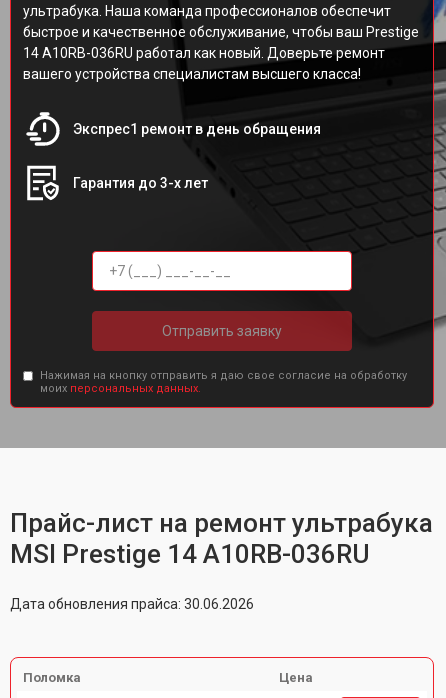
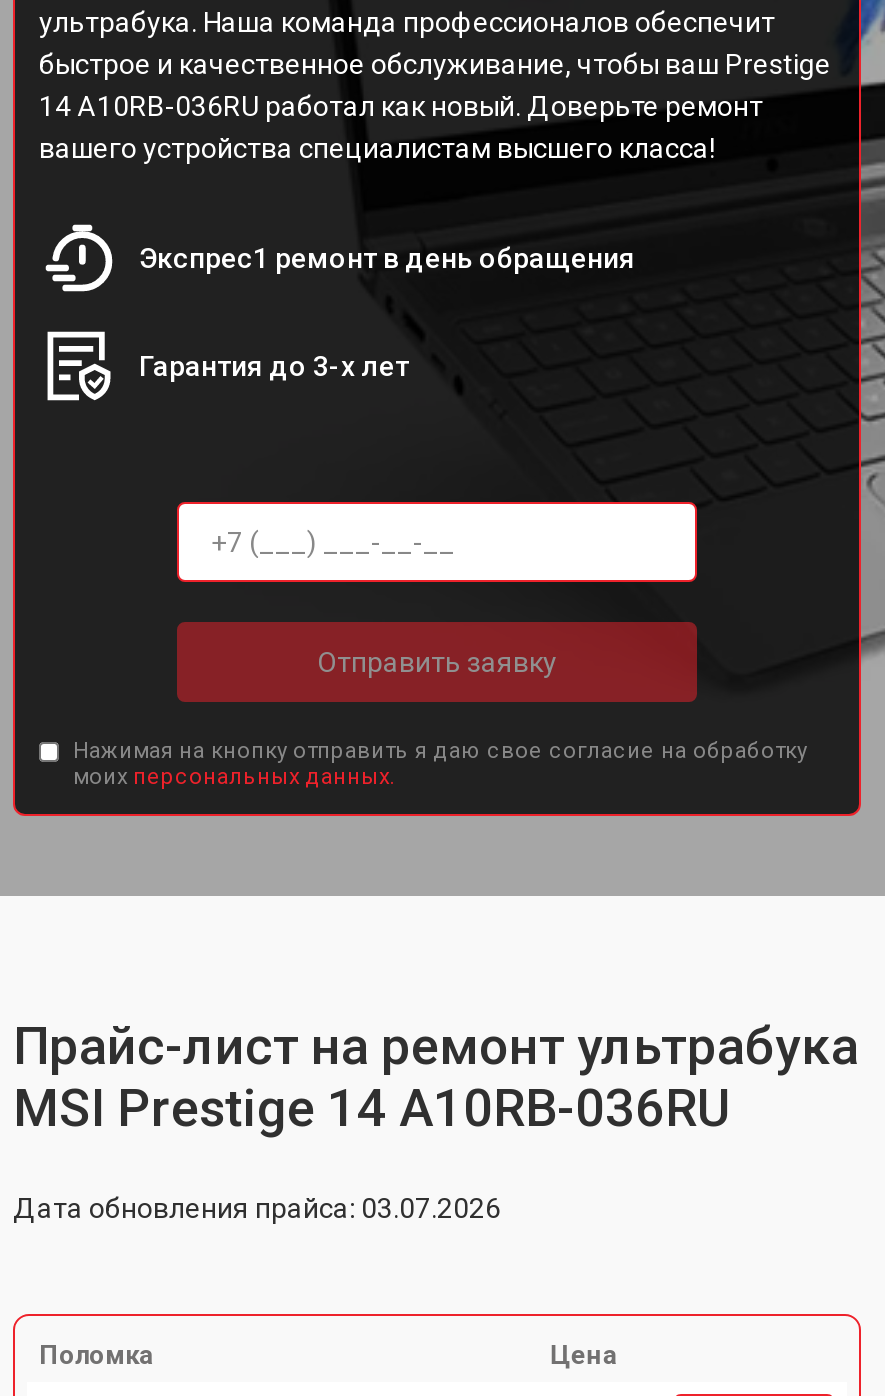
[10,596,254,612] Дата обновления прайса: 30.06.2026 -> [13,1192,501,1224] Дата обновления прайса: 03.07.2026

